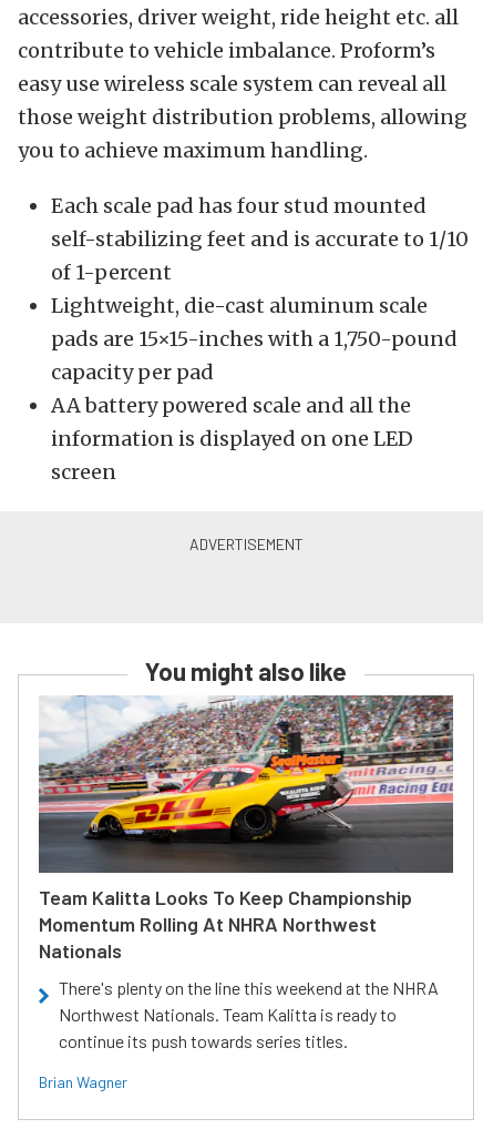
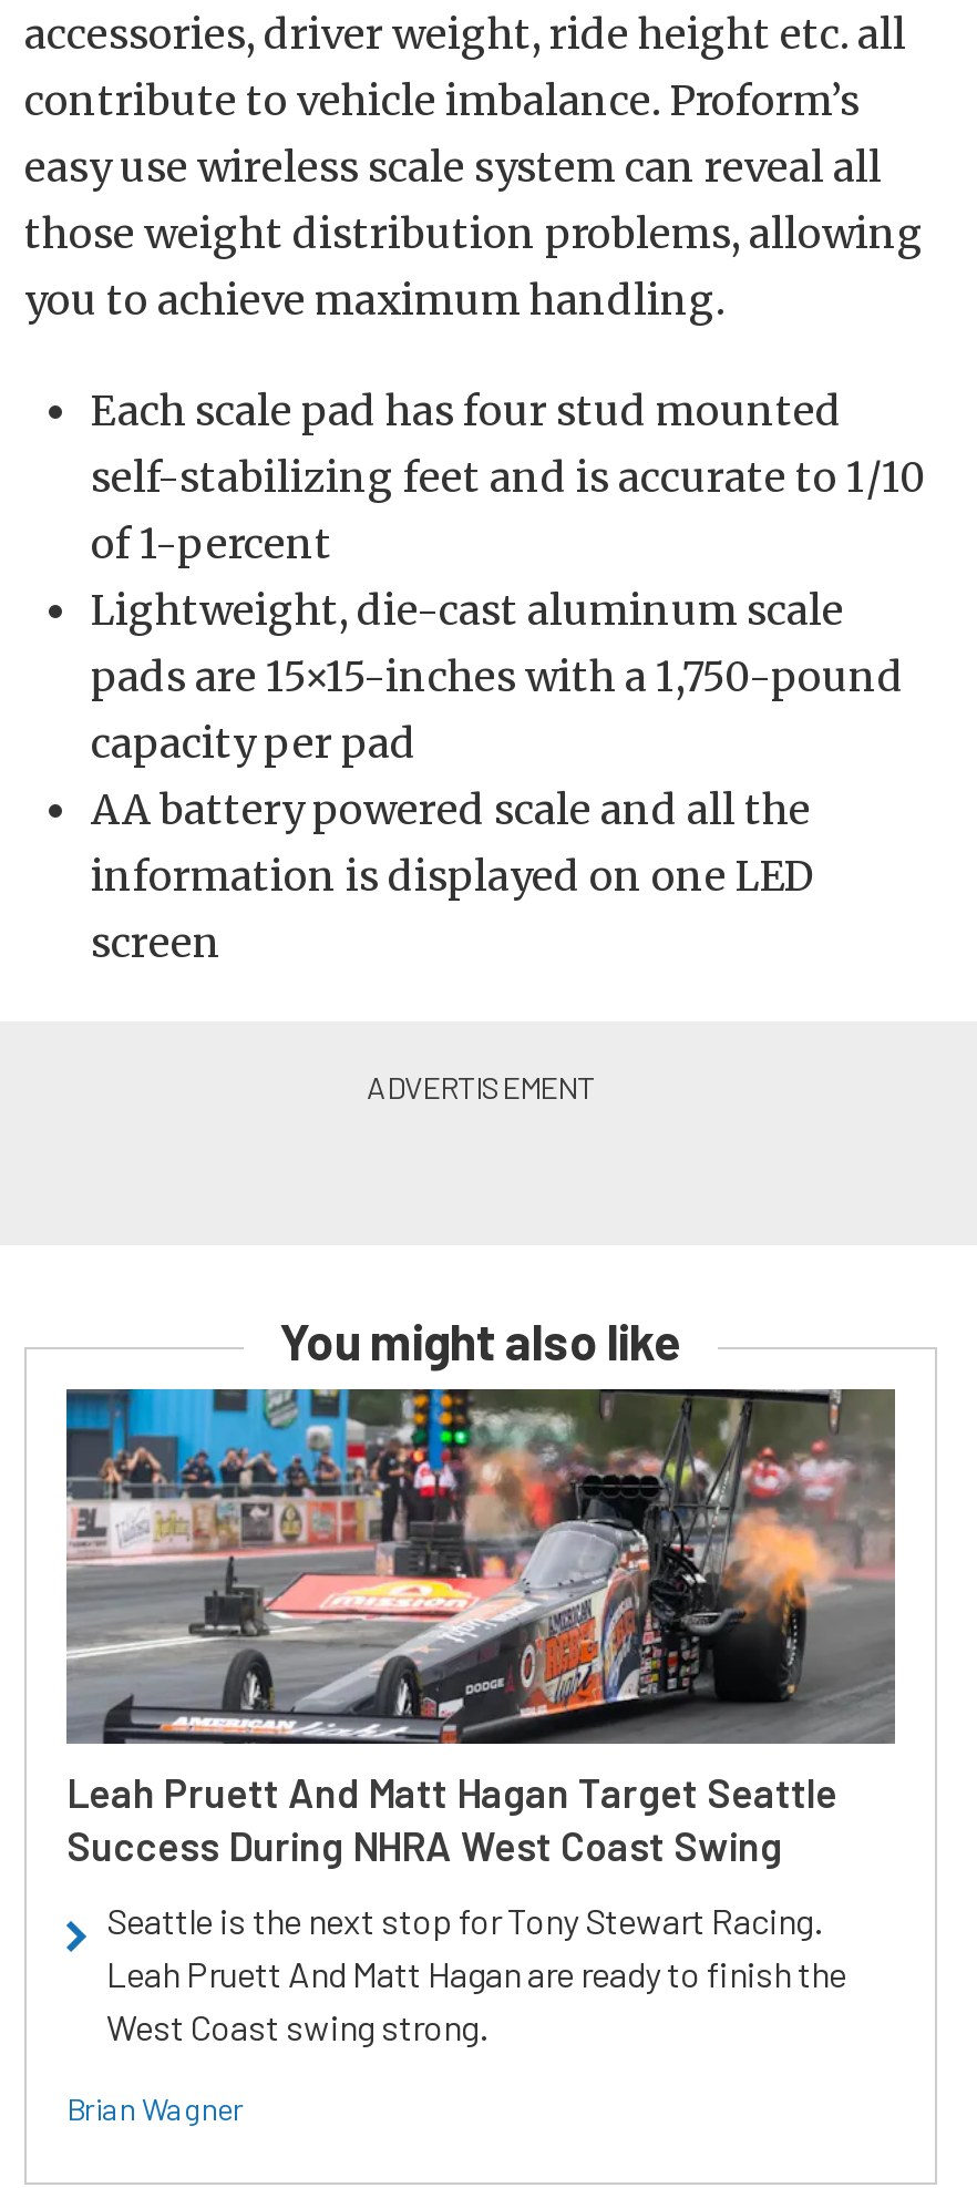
[39,694,454,963] [image] | Team Kalitta Looks To Keep Championship | Momentum Rolling At NHRA Northwest | Nationals -> [64,1387,895,1870] [image] | Leah Pruett And Matt Hagan Target Seattle | Success During NHRA West Coast Swing
[59,977,439,1051] There's plenty on the line this weekend at the NHRA | Northwest Nationals. Team Kalitta is ready to | continue its push towards series titles. -> [106,1899,846,2047] Seattle is the next stop for Tony Stewart Racing. | Leah Pruett And Matt Hagan are ready to finish the | West Coast swing strong.

